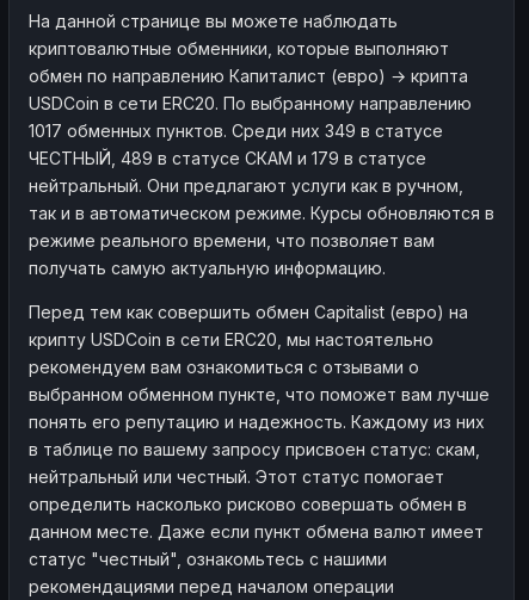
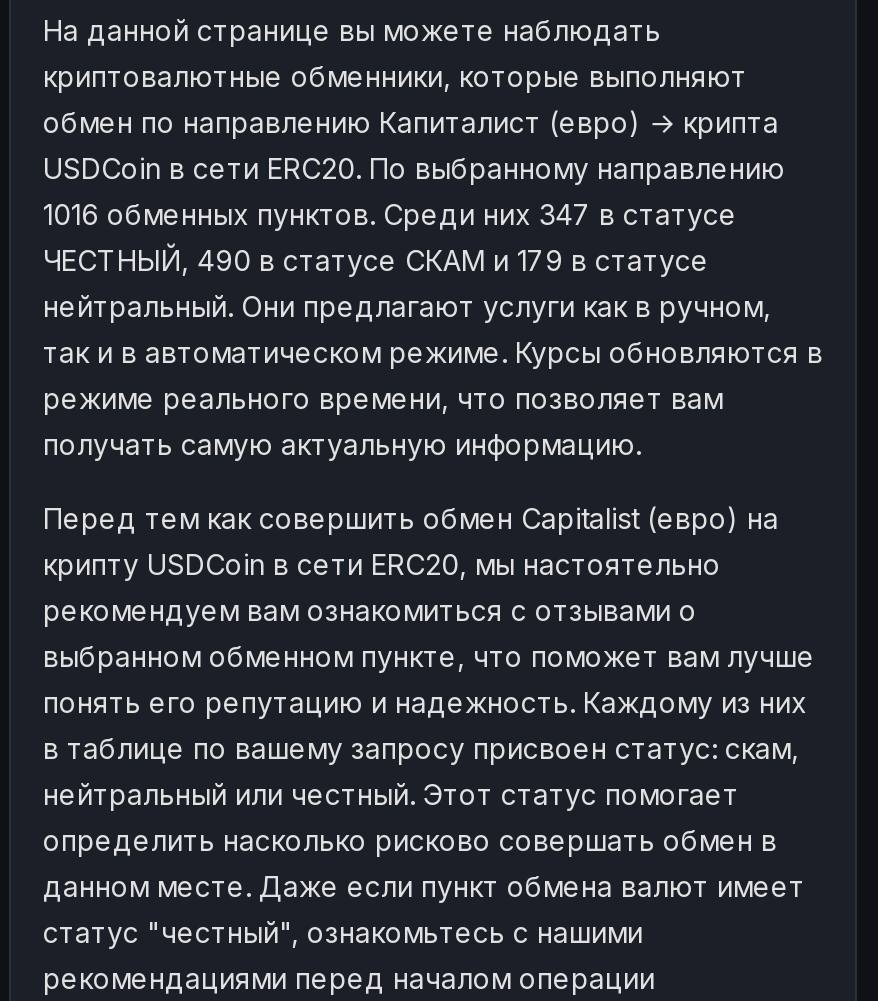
[29,120,443,140] 1017 обменных пунктов. Среди них 349 в статусе -> [43,196,737,230] 1016 обменных пунктов. Среди них 347 в статусе
[29,147,426,168] ЧЕСТНЫЙ, 489 в статусе СКАМ и 179 в статусе -> [43,242,709,276] ЧЕСТНЫЙ, 490 в статусе СКАМ и 179 в статусе

